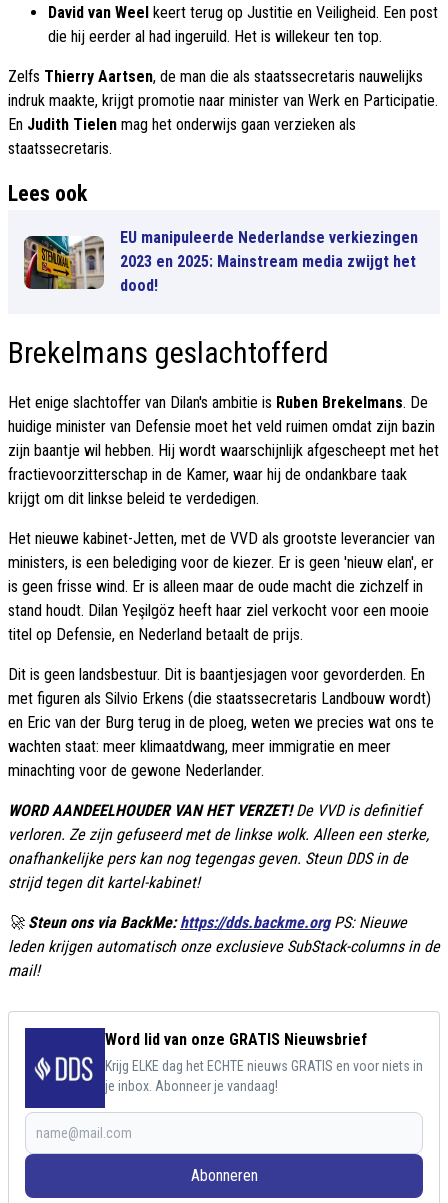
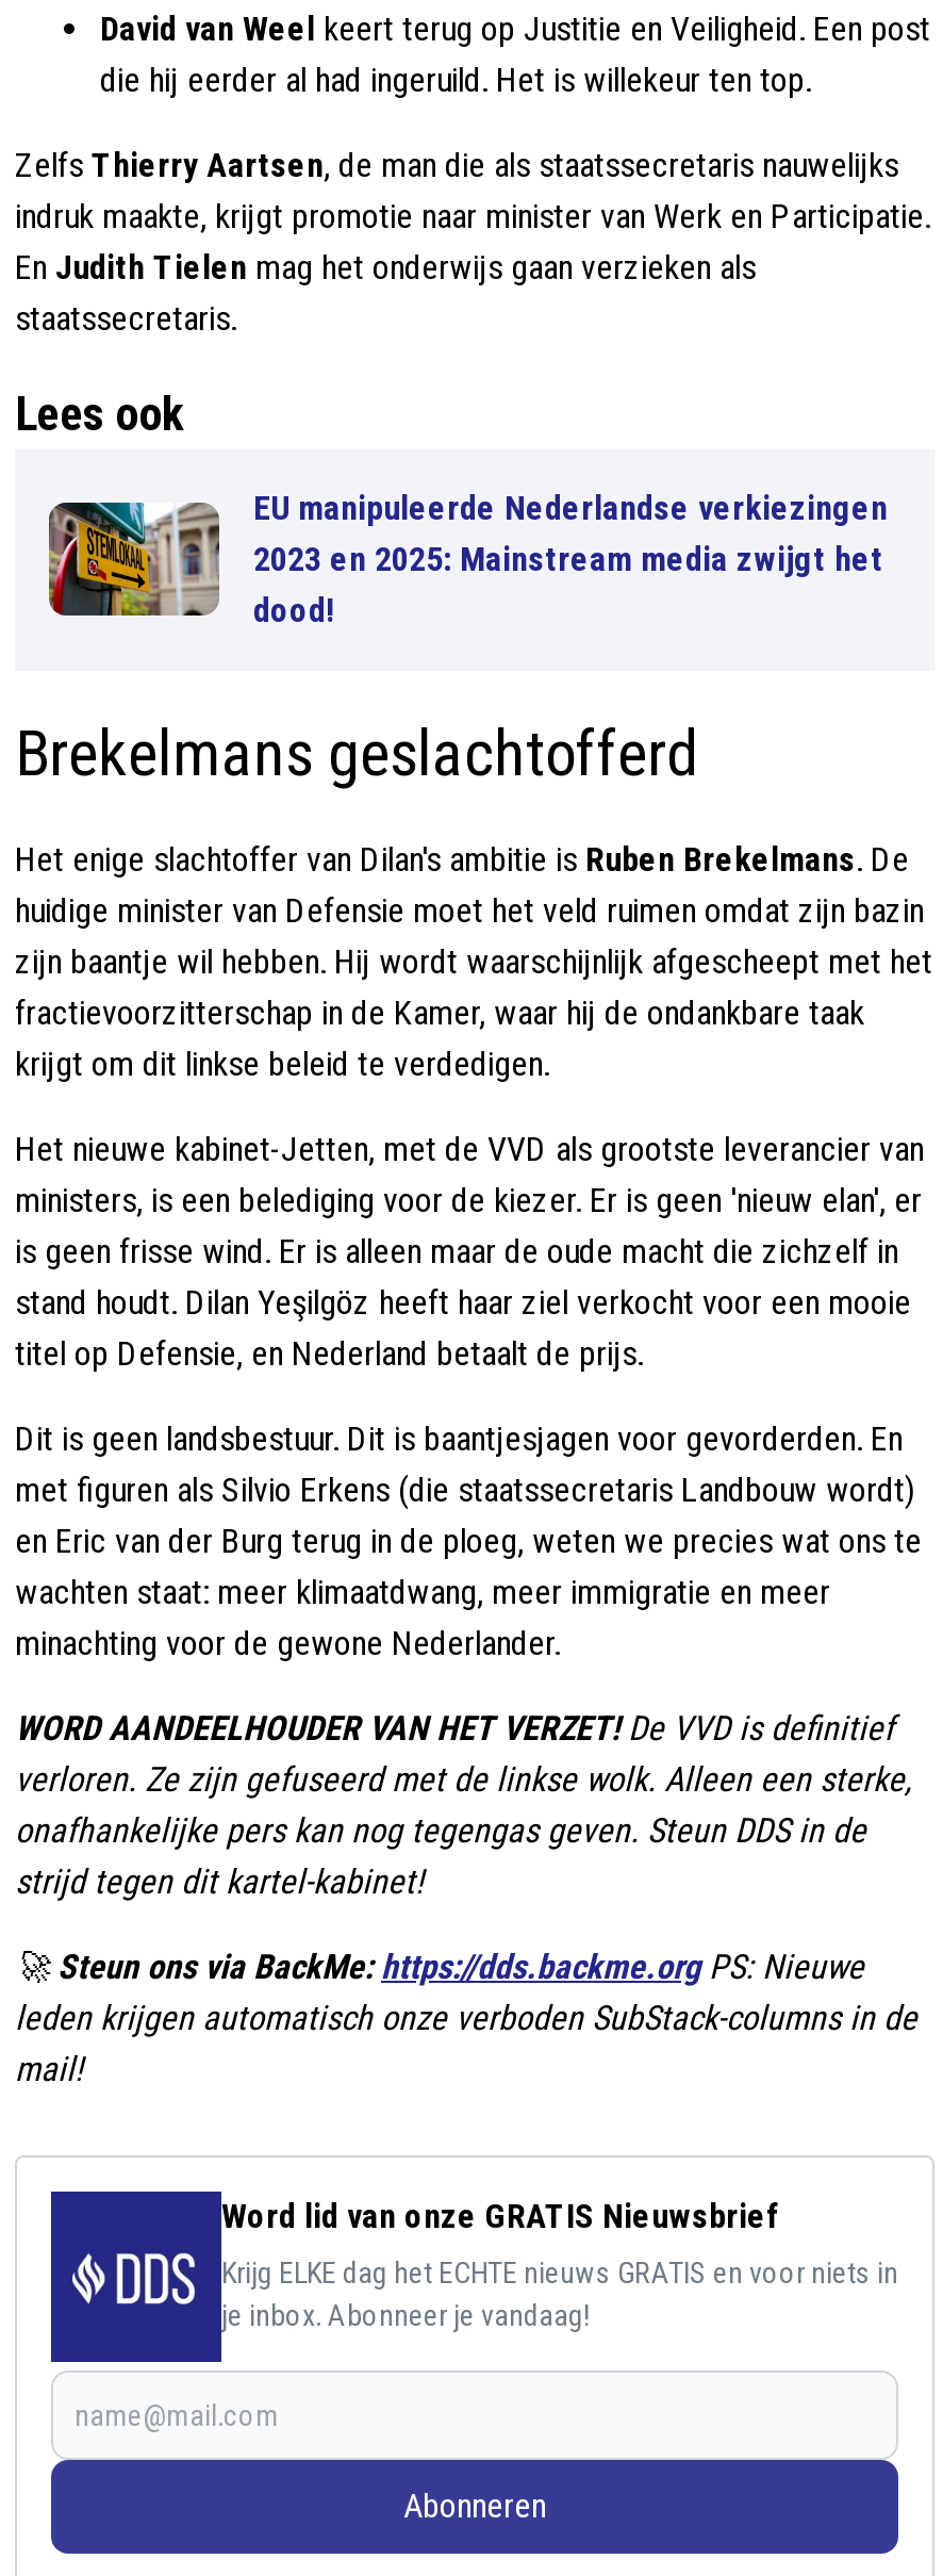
[8,937,440,956] leden krijgen automatisch onze exclusieve SubStack-columns in de -> [15,1996,917,2037] leden krijgen automatisch onze verboden SubStack-columns in de

